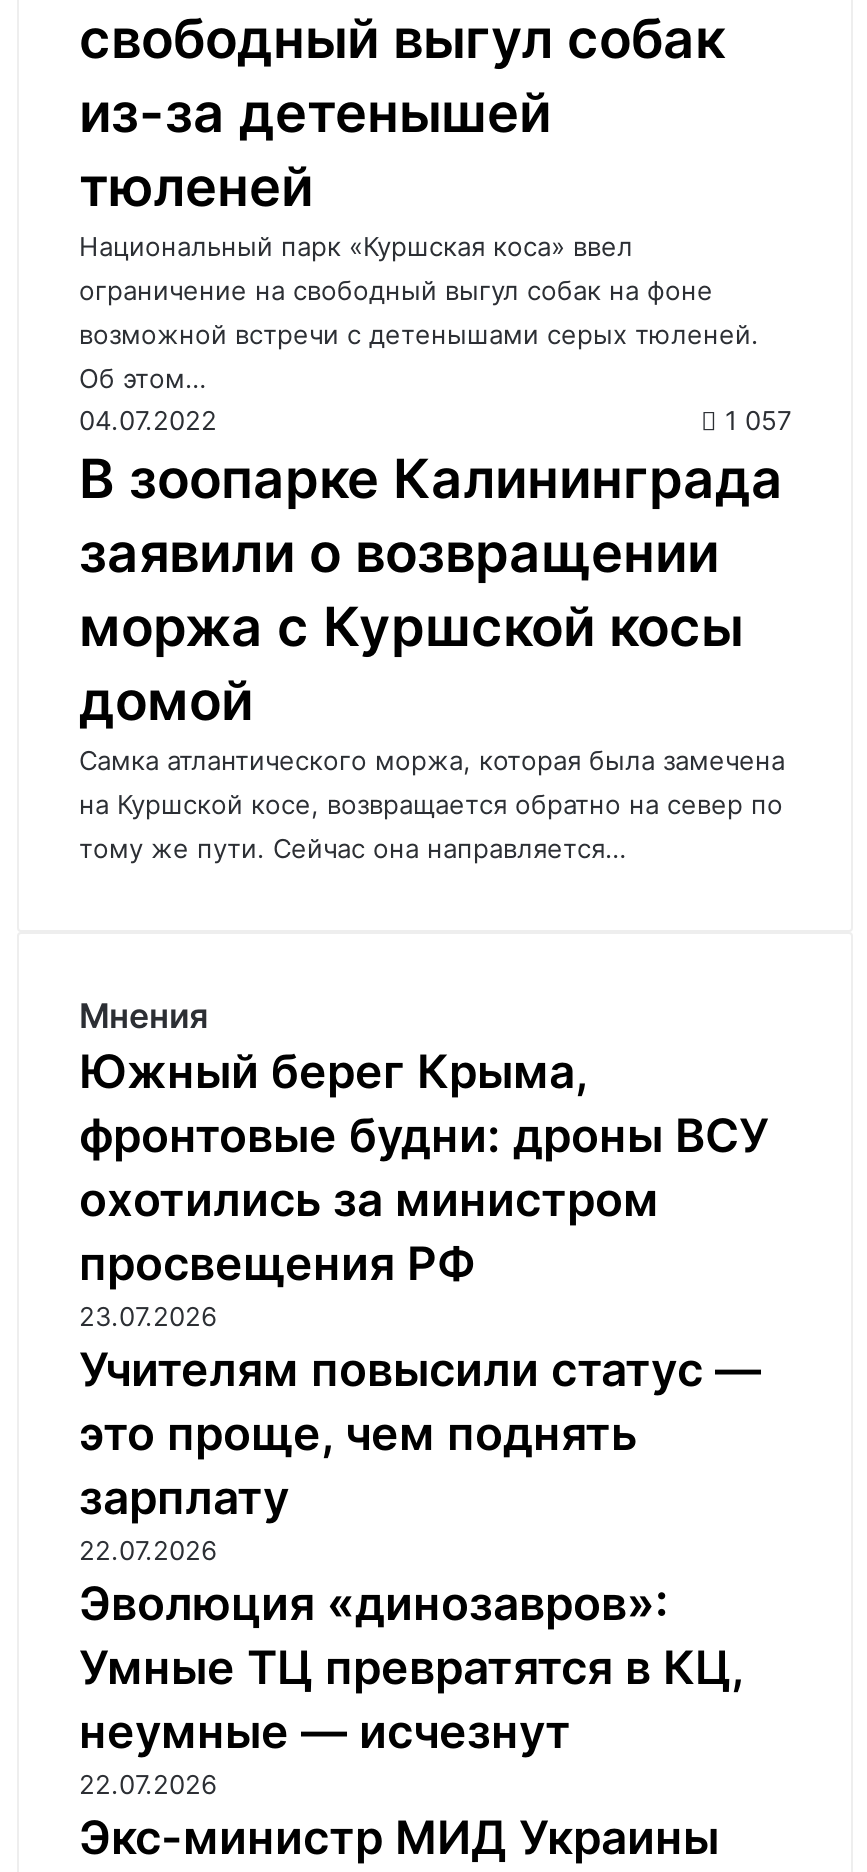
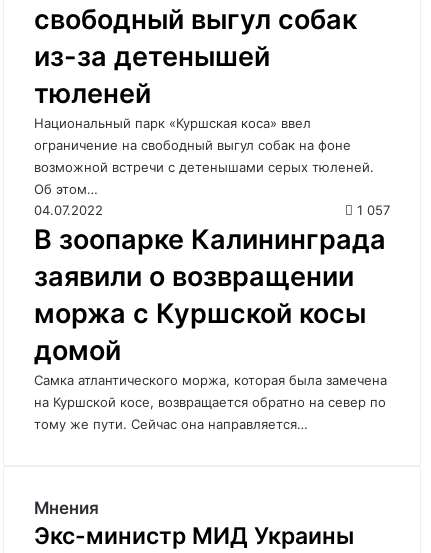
[79,1044,769,1800] Южный берег Крыма, | фронтовые будни: дроны ВСУ | охотились за министром | просвещения РФ | 23.07.2026 | Учителям повысили статус — | это проще, чем поднять | зарплату | 22.07.2026 | Эволюция «динозавров»: | Умные ТЦ превратятся в КЦ, | неумные — исчезнут | 22.07.2026 -> none

